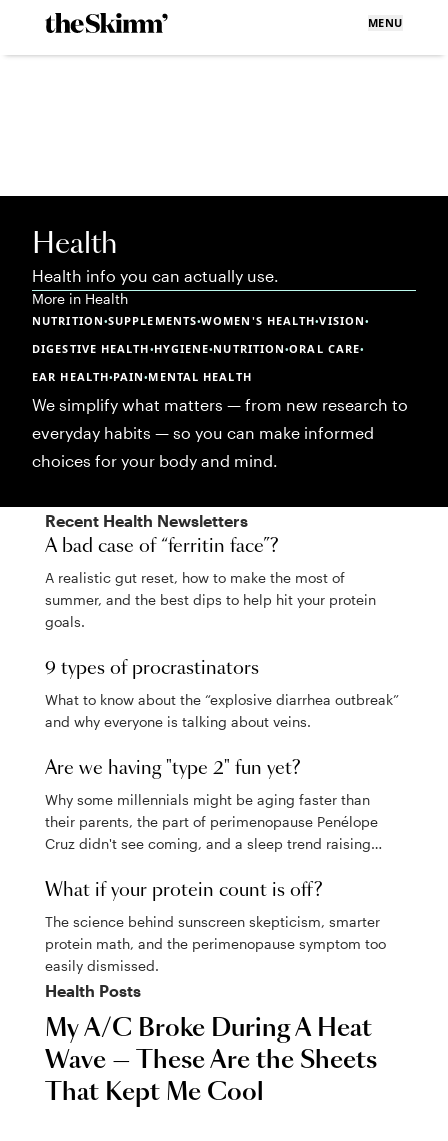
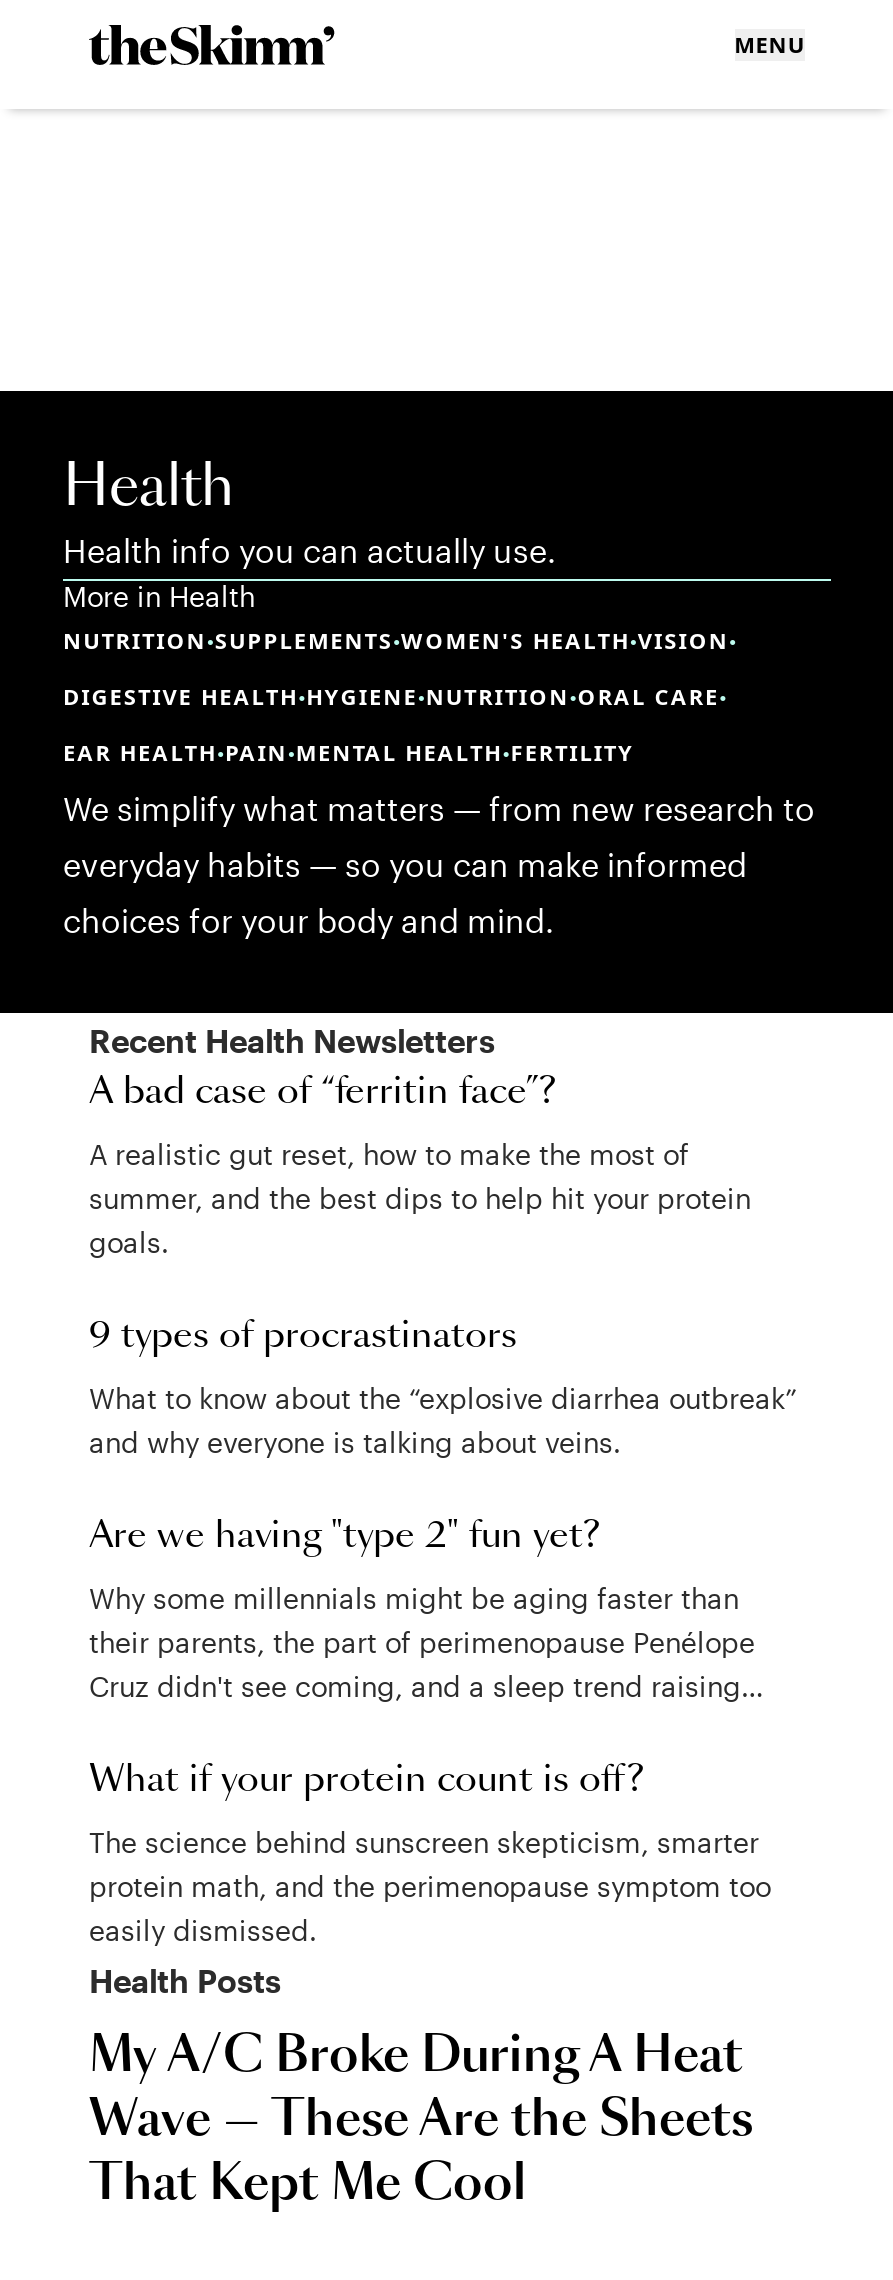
[32,369,252,384] EAR HEALTH•PAIN•MENTAL HEALTH -> [63,737,634,767] EAR HEALTH•PAIN•MENTAL HEALTH•FERTILITY

